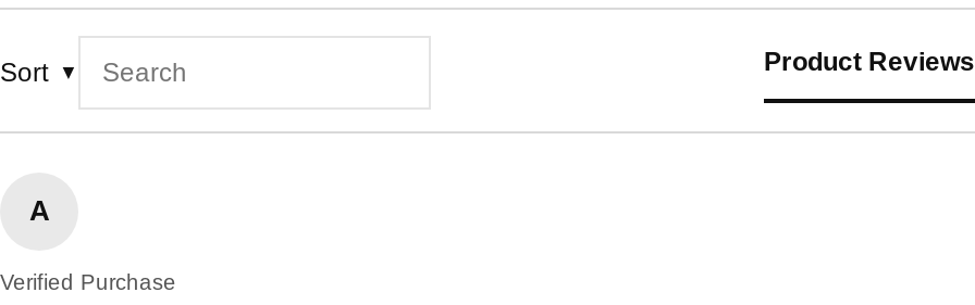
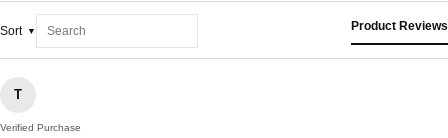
[29,194,49,226] A -> [14,87,22,102] T

